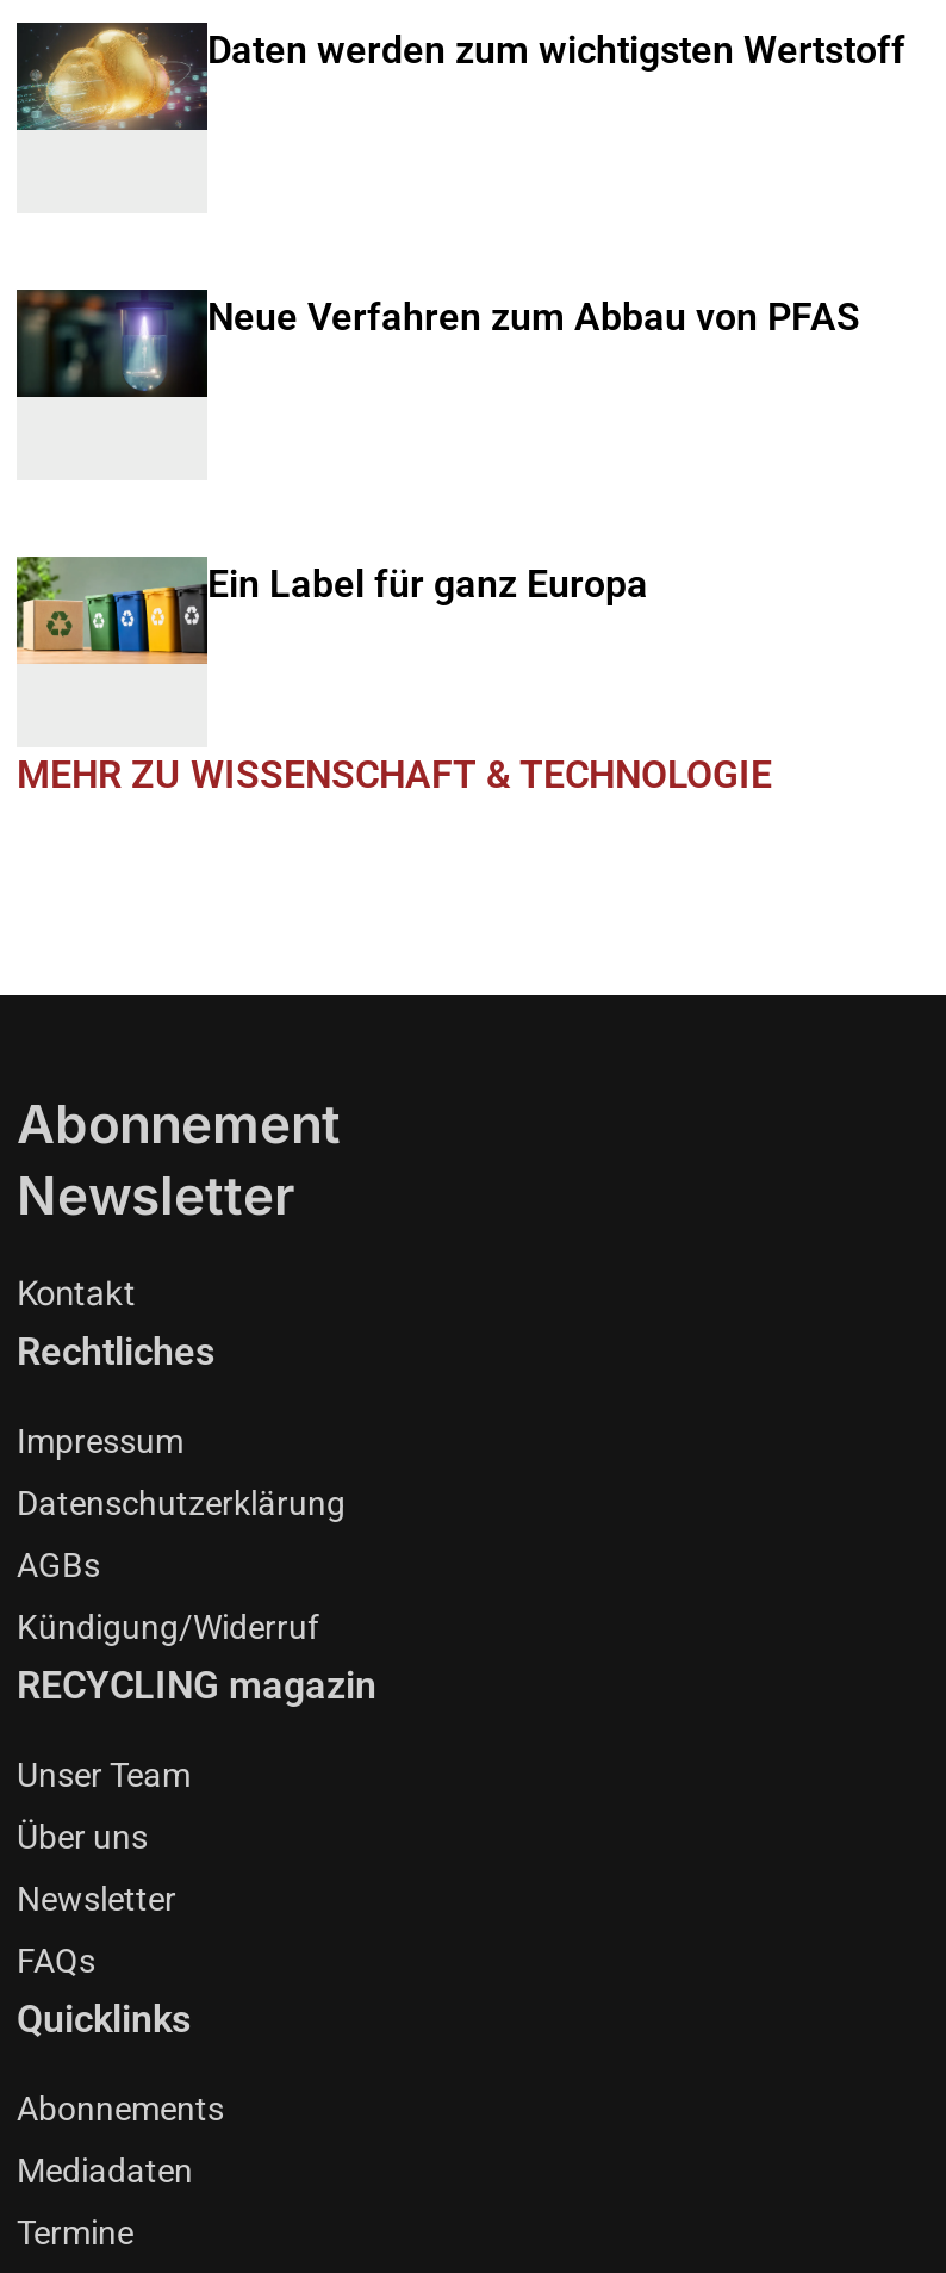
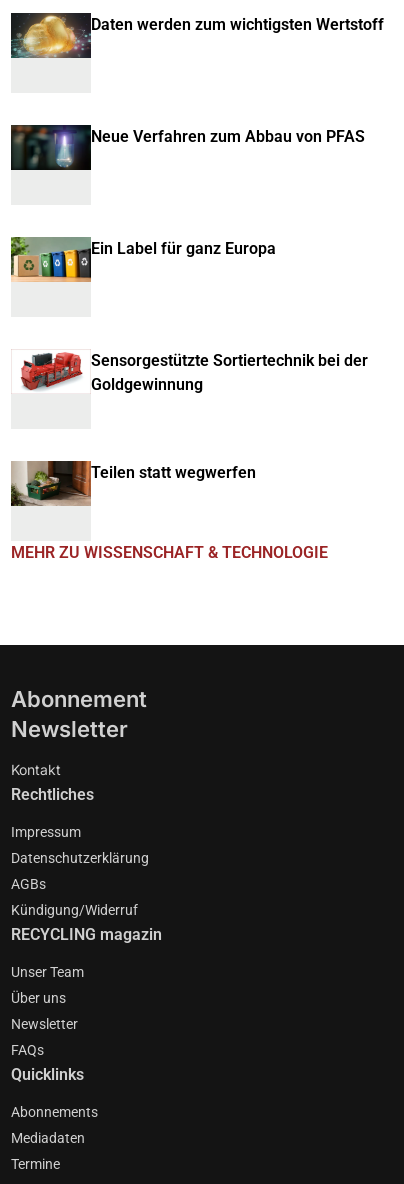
none -> [10,460,256,507] [image] | Teilen statt wegwerfen
none -> [20,351,368,394] [image] | Sensorgestützte Sortiertechnik bei der | Goldgewinnung

